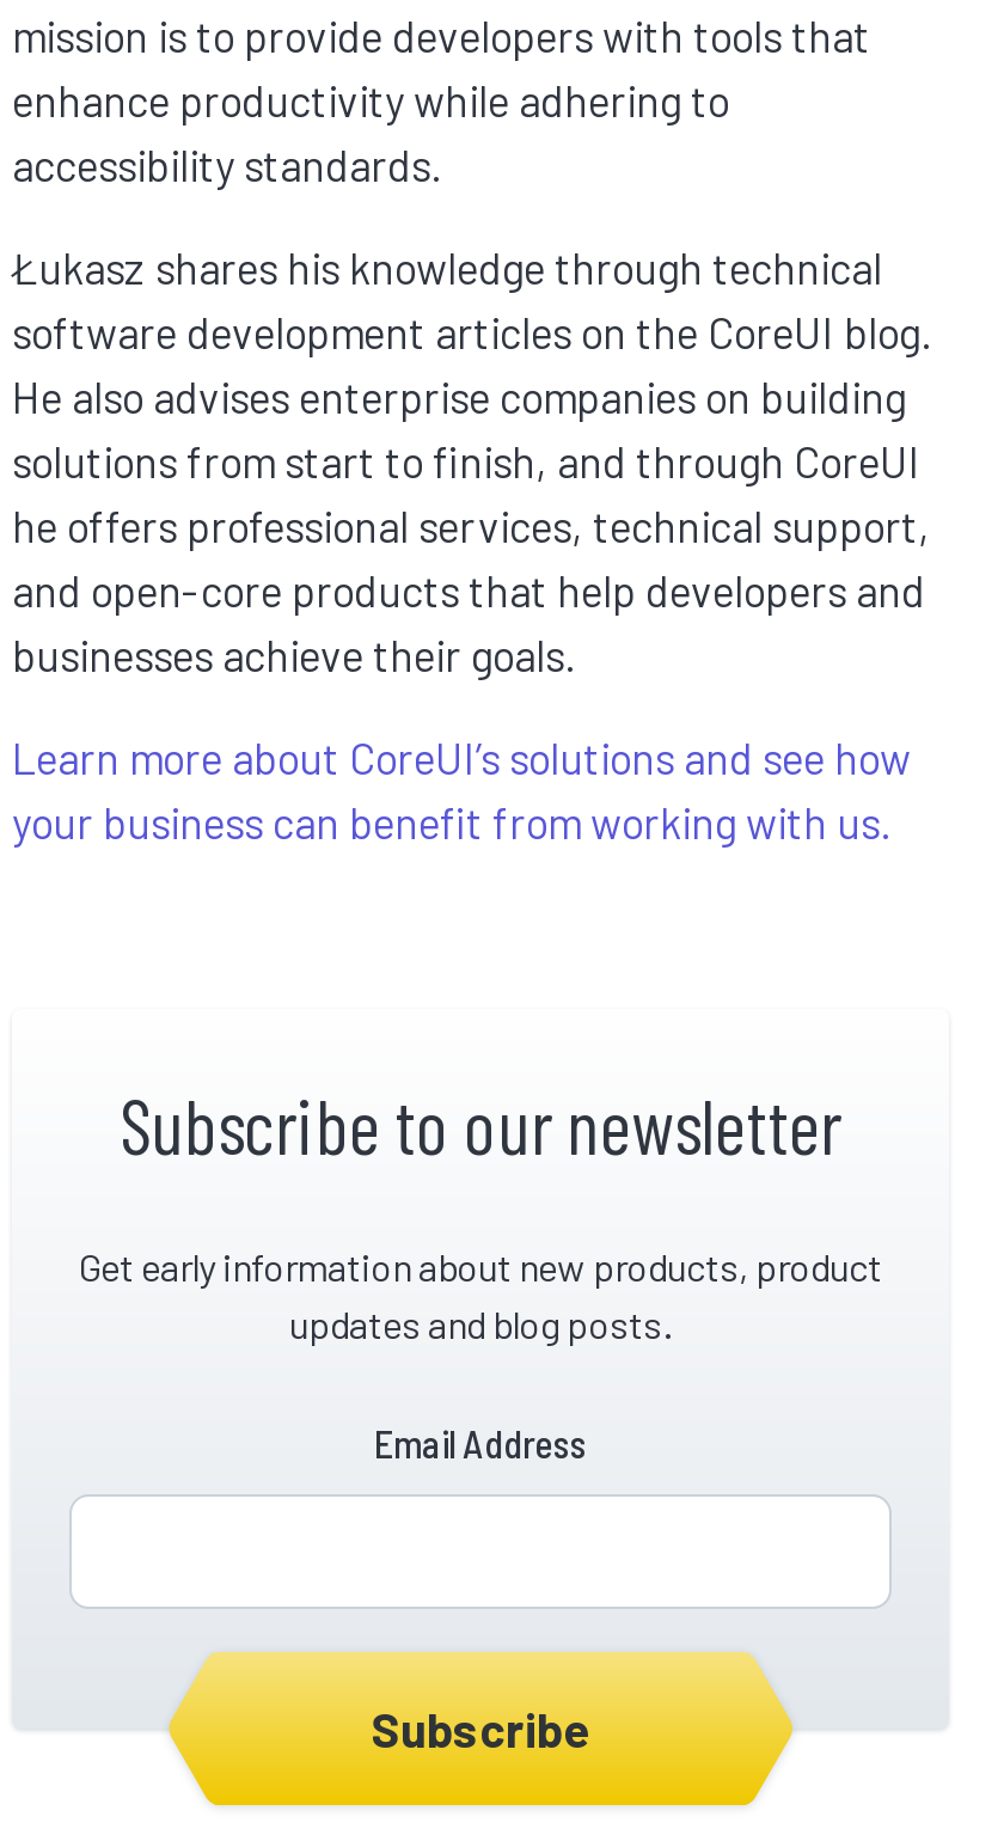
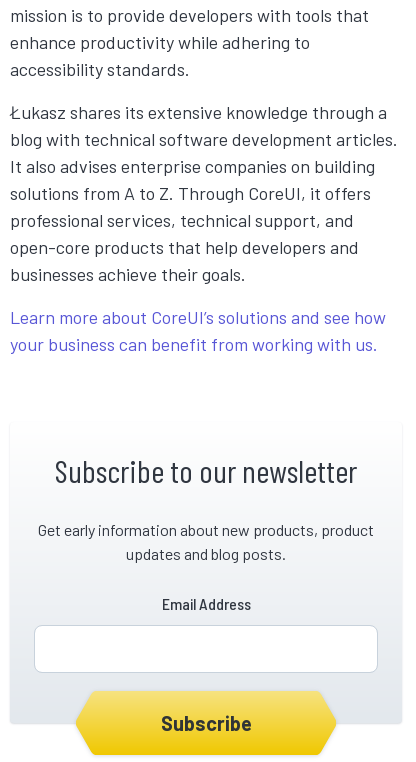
[12,242,932,618] Łukasz shares his knowledge through technical | software development articles on the CoreUI blog. | He also advises enterprise companies on building | solutions from start to finish, and through CoreUI | he offers professional services, technical support, | and open-core products that help developers and -> [10,101,398,258] Łukasz shares its extensive knowledge through a | blog with technical software development articles. | It also advises enterprise companies on building | solutions from A to Z. Through CoreUI, it offers | professional services, technical support, and | open-core products that help developers and

